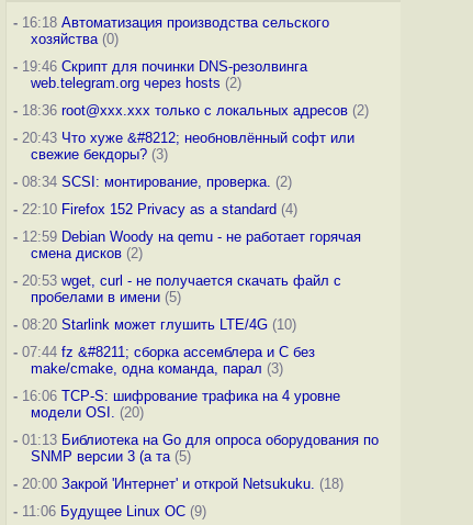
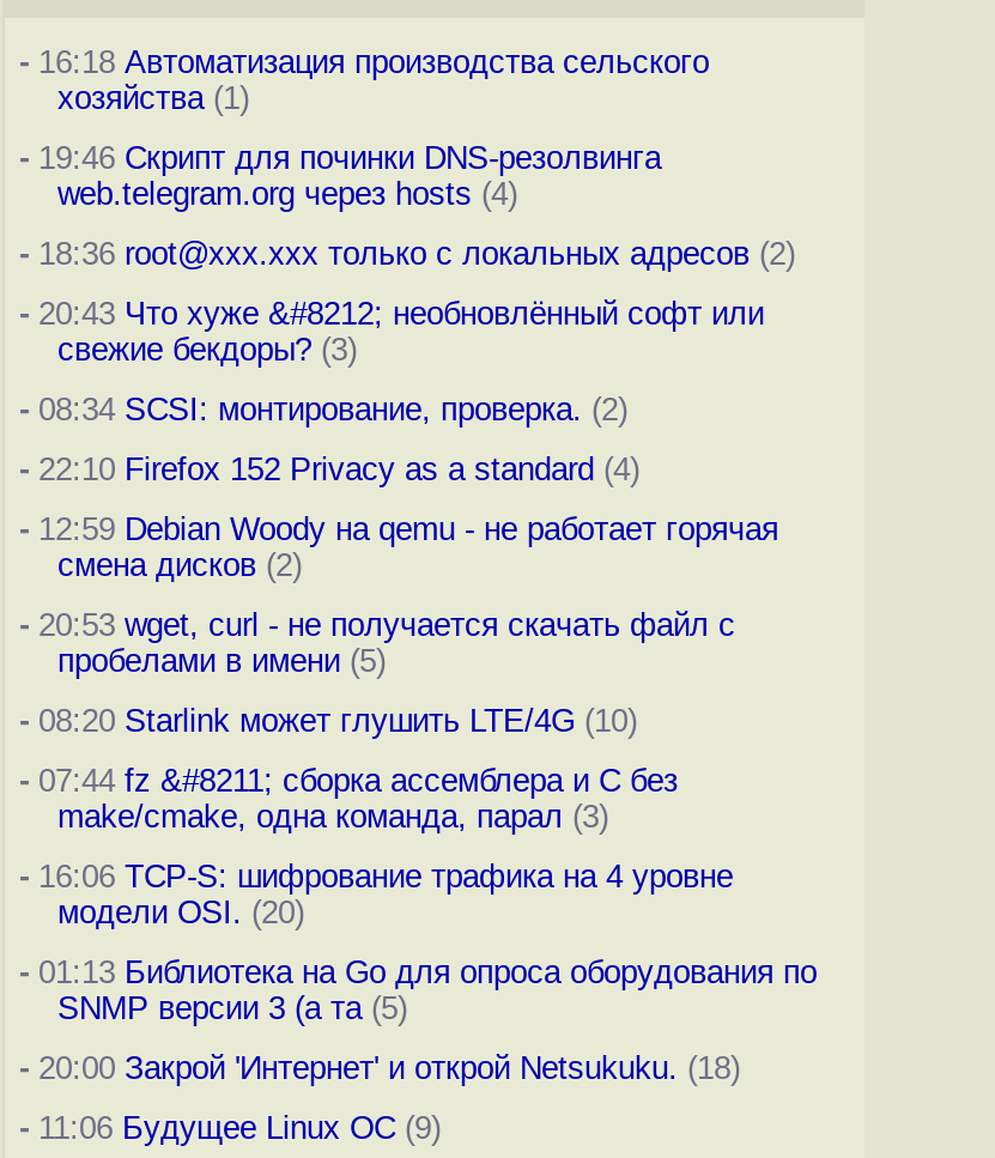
[31,31,119,47] хозяйства (0) -> [57,80,249,116] хозяйства (1)
[31,75,241,91] web.telegram.org через hosts (2) -> [57,176,517,212] web.telegram.org через hosts (4)

